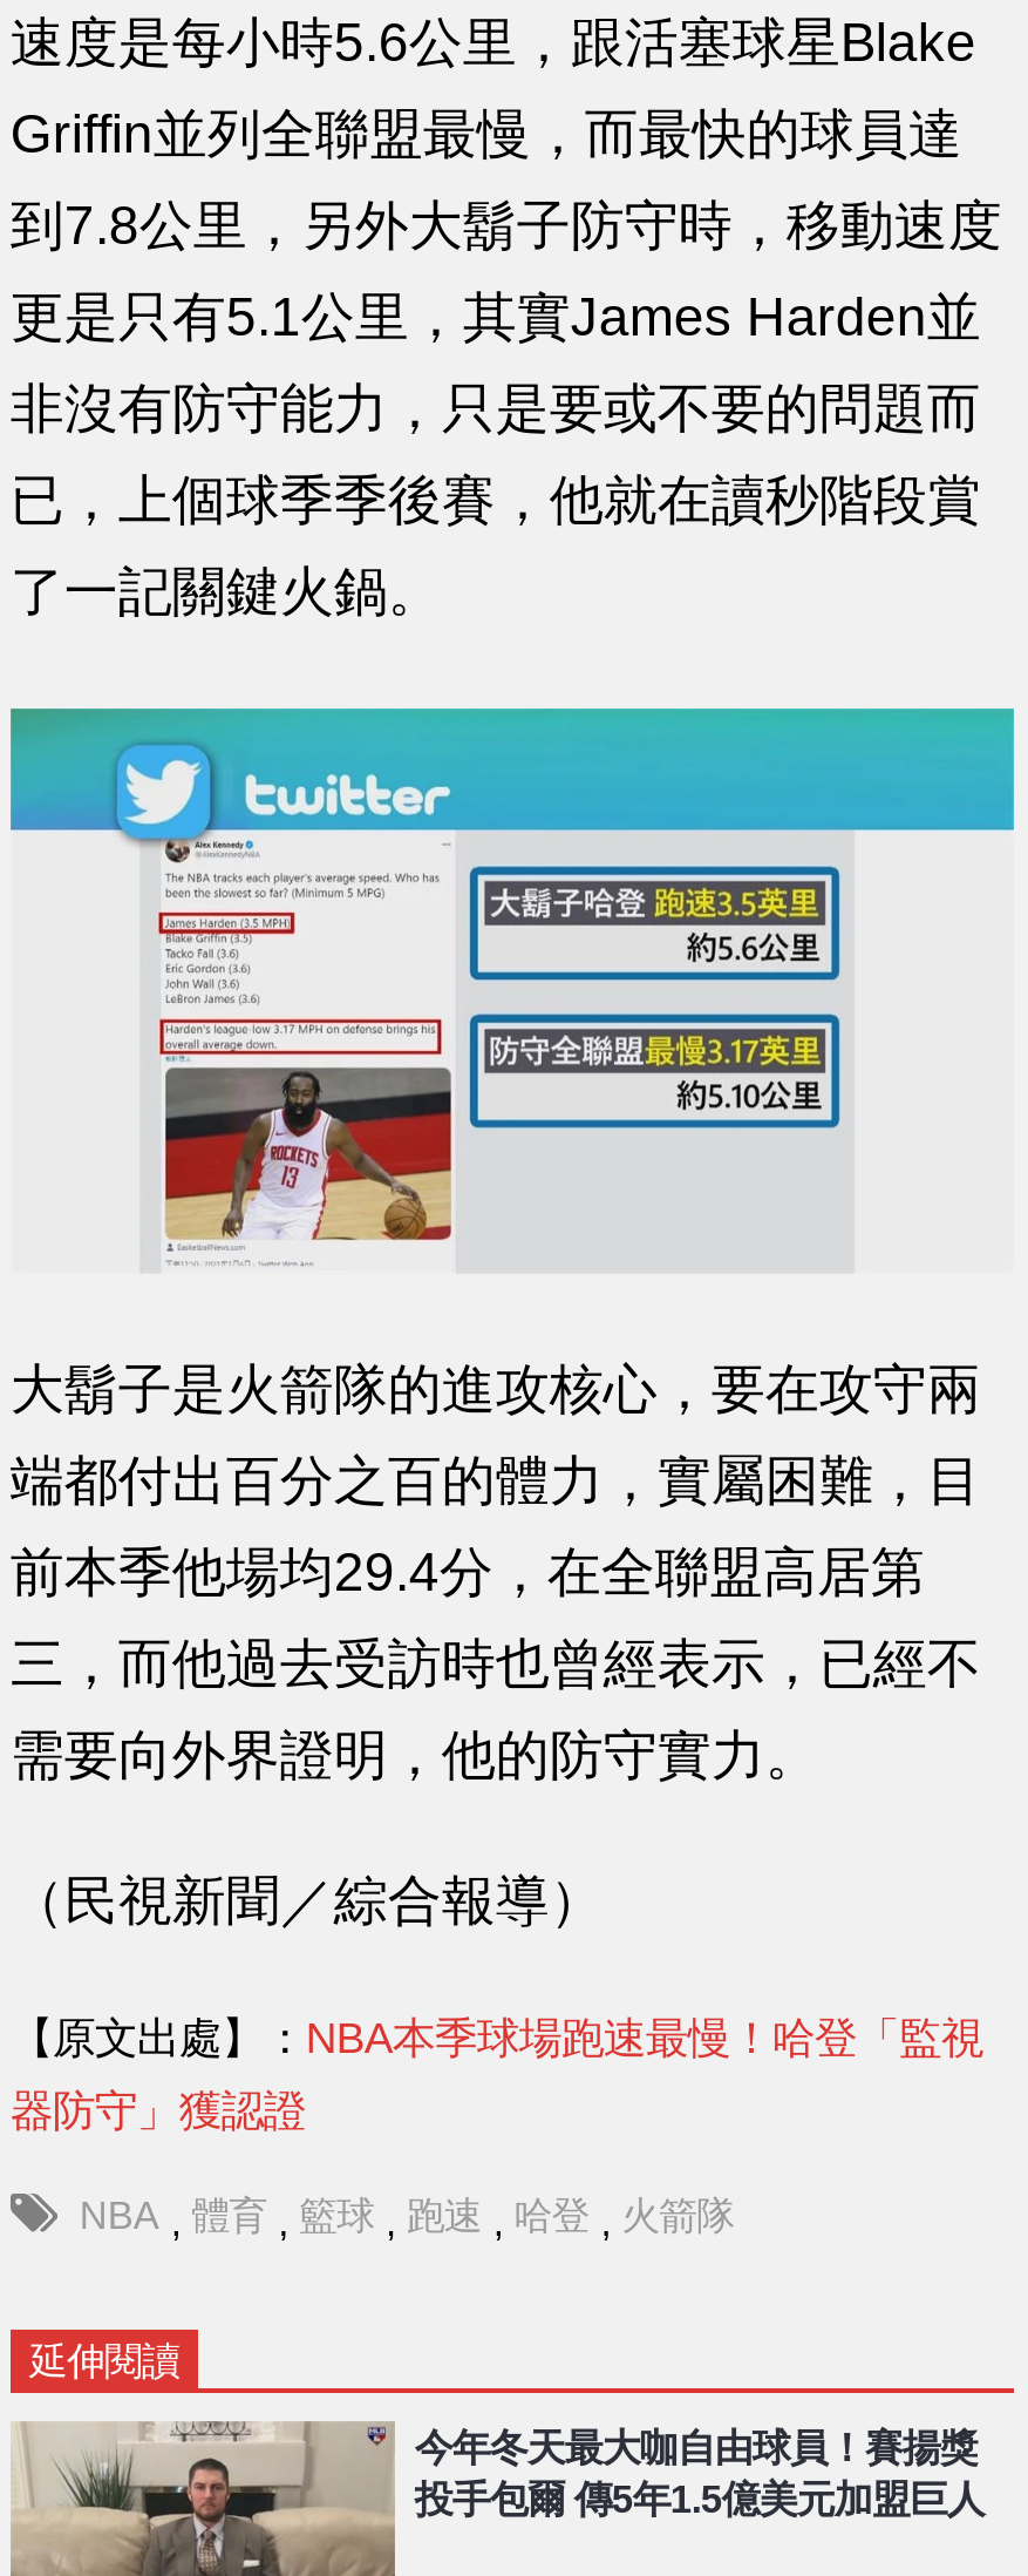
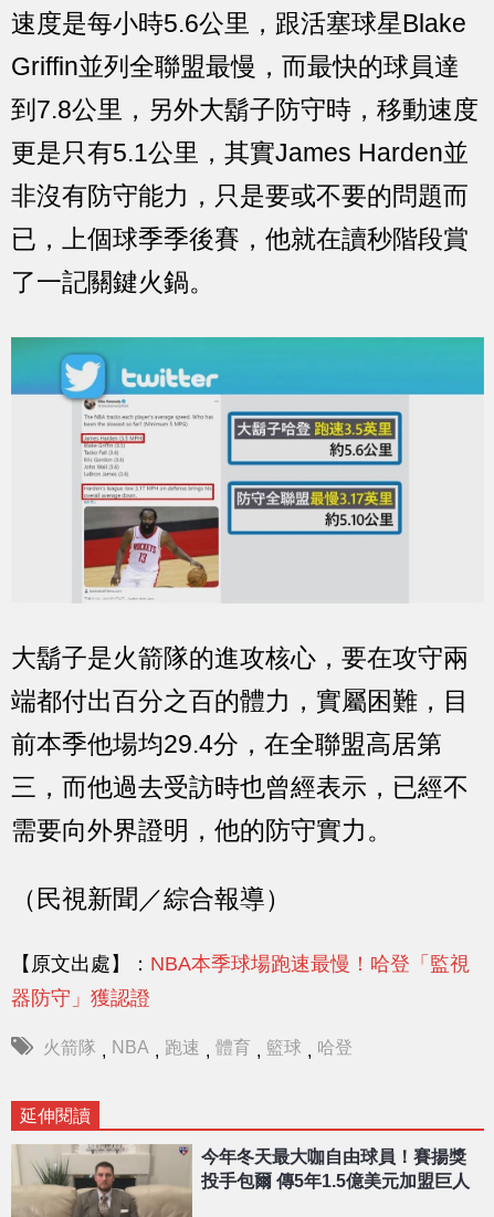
[79,2194,734,2242] NBA , 體育 , 籃球 , 跑速 , 哈登 , 火箭隊 -> [44,1037,352,1060] 火箭隊 , NBA , 跑速 , 體育 , 籃球 , 哈登

